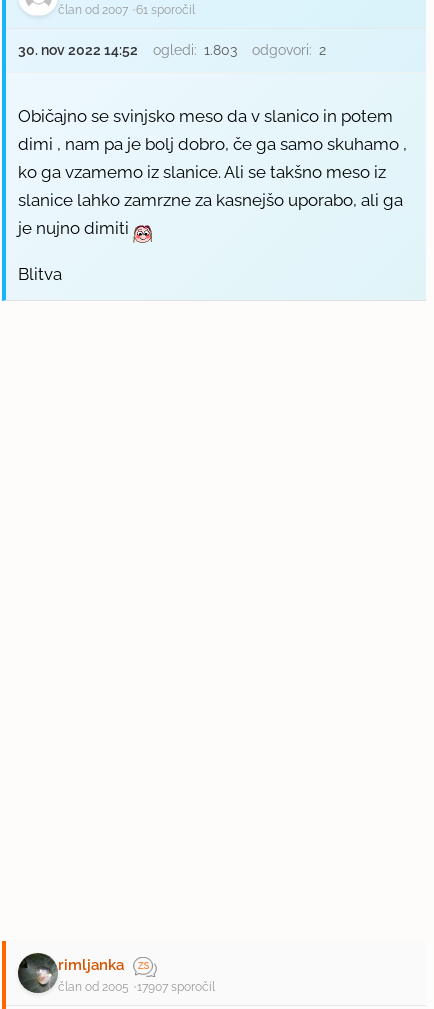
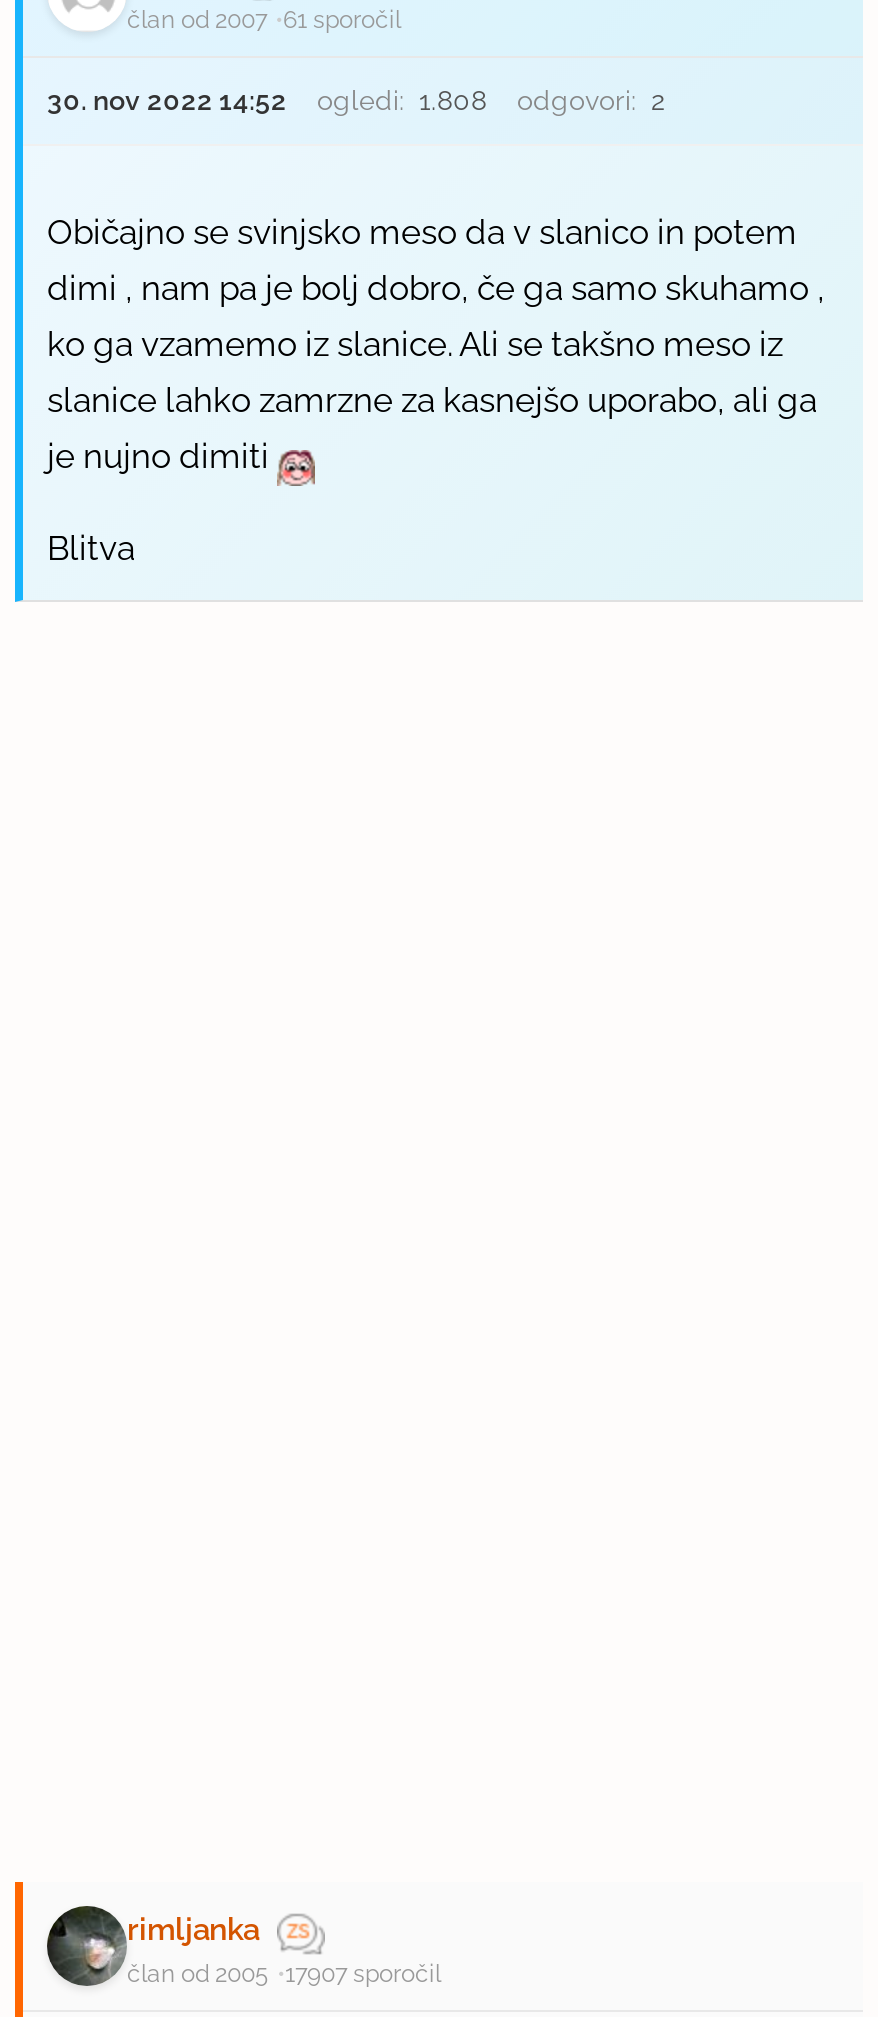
[18,42,326,58] 30. nov 2022 14:52 ogledi: 1.803 odgovori: 2 -> [47,84,665,116] 30. nov 2022 14:52 ogledi: 1.808 odgovori: 2

